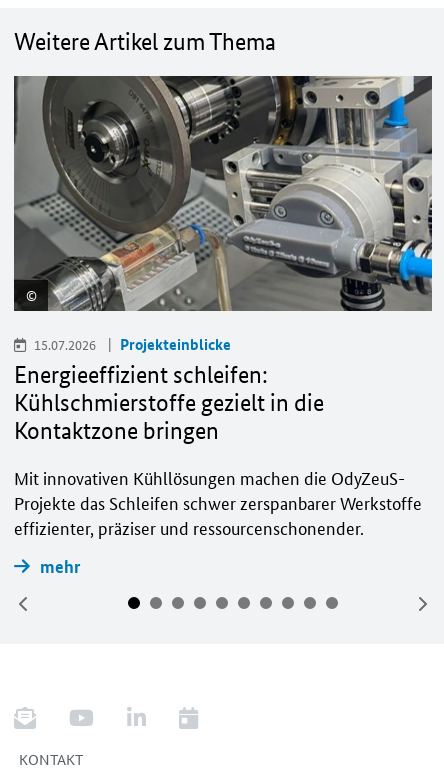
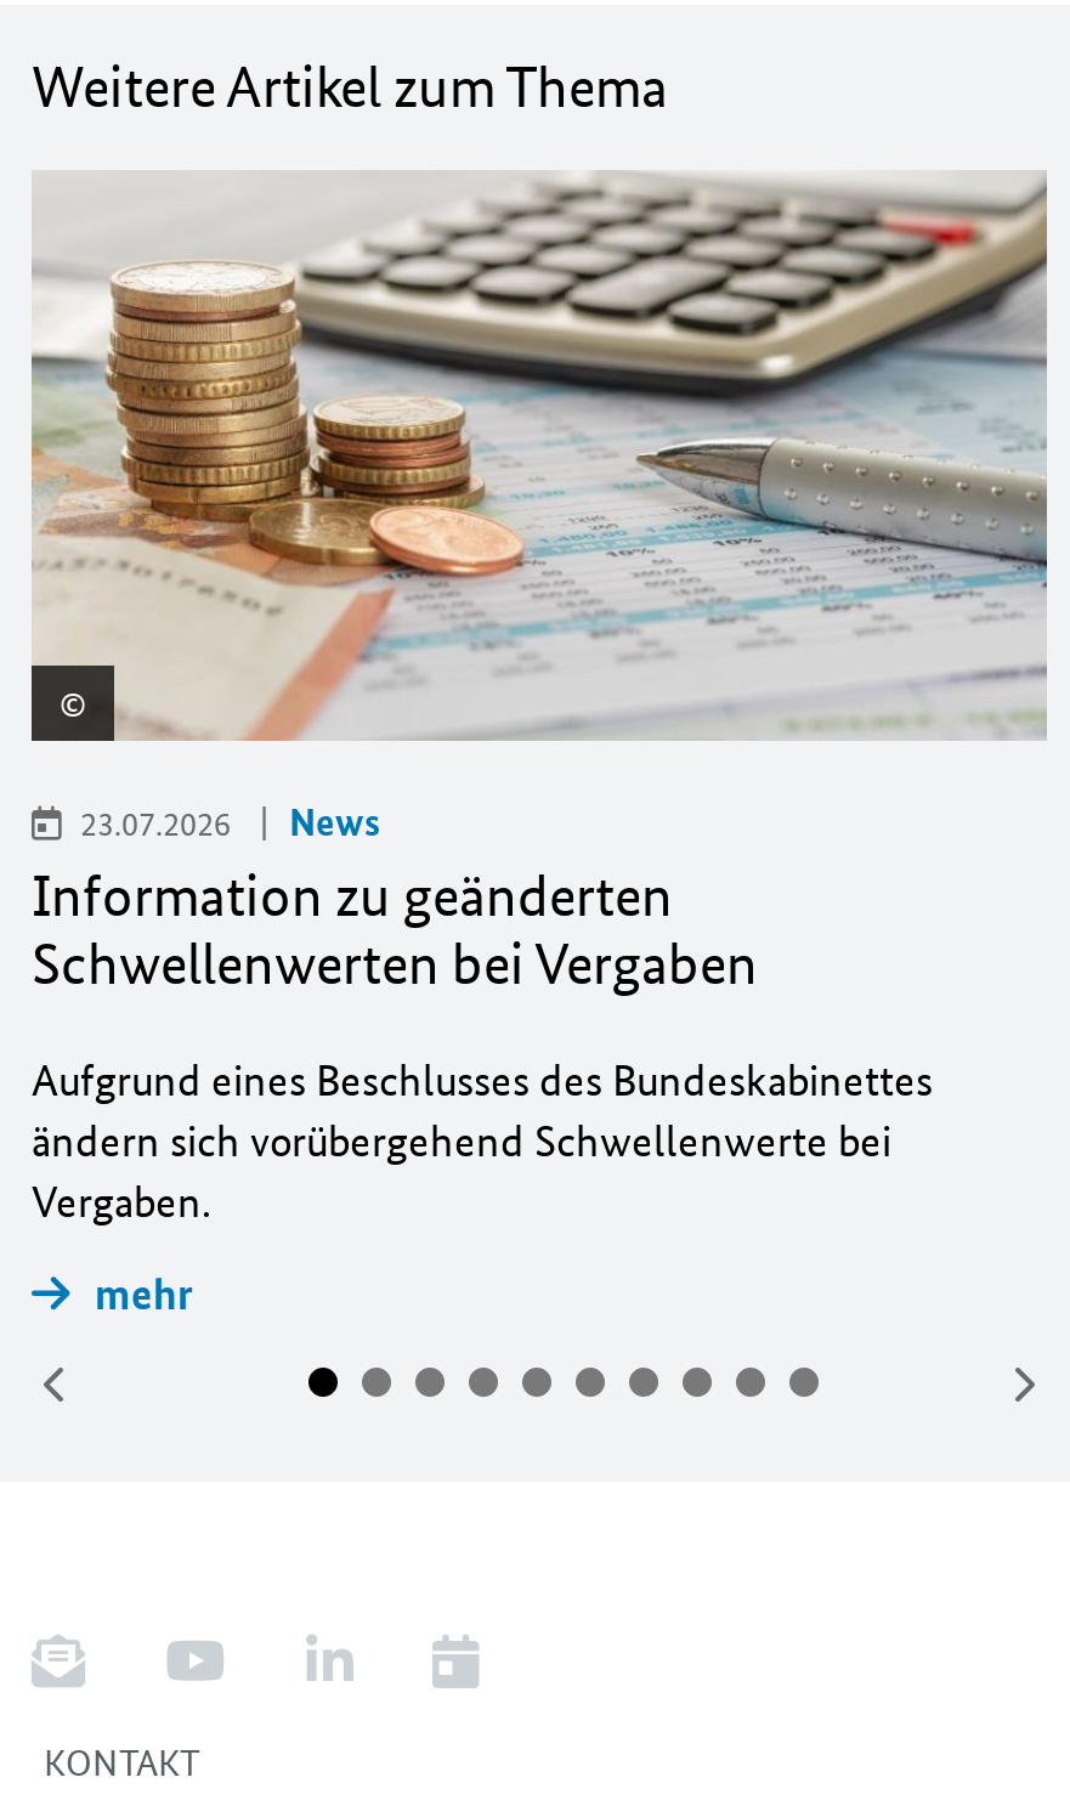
[13,75,433,445] [image] | 15.07.2026 | Projekteinblicke | Energieeffizient schleifen: | Kühlschmierstoffe gezielt in die | Kontaktzone bringen -> [29,170,1047,999] [image] | 23.07.2026 | News | Information zu geänderten | Schwellenwerten bei Vergaben
[14,465,422,539] Mit innovativen Kühllösungen machen die OdyZeuS- | Projekte das Schleifen schwer zerspanbarer Werkstoffe | effizienter, präziser und ressourcenschonender. -> [32,1047,933,1227] Aufgrund eines Beschlusses des Bundeskabinettes | ändern sich vorübergehend Schwellenwerte bei | Vergaben.

